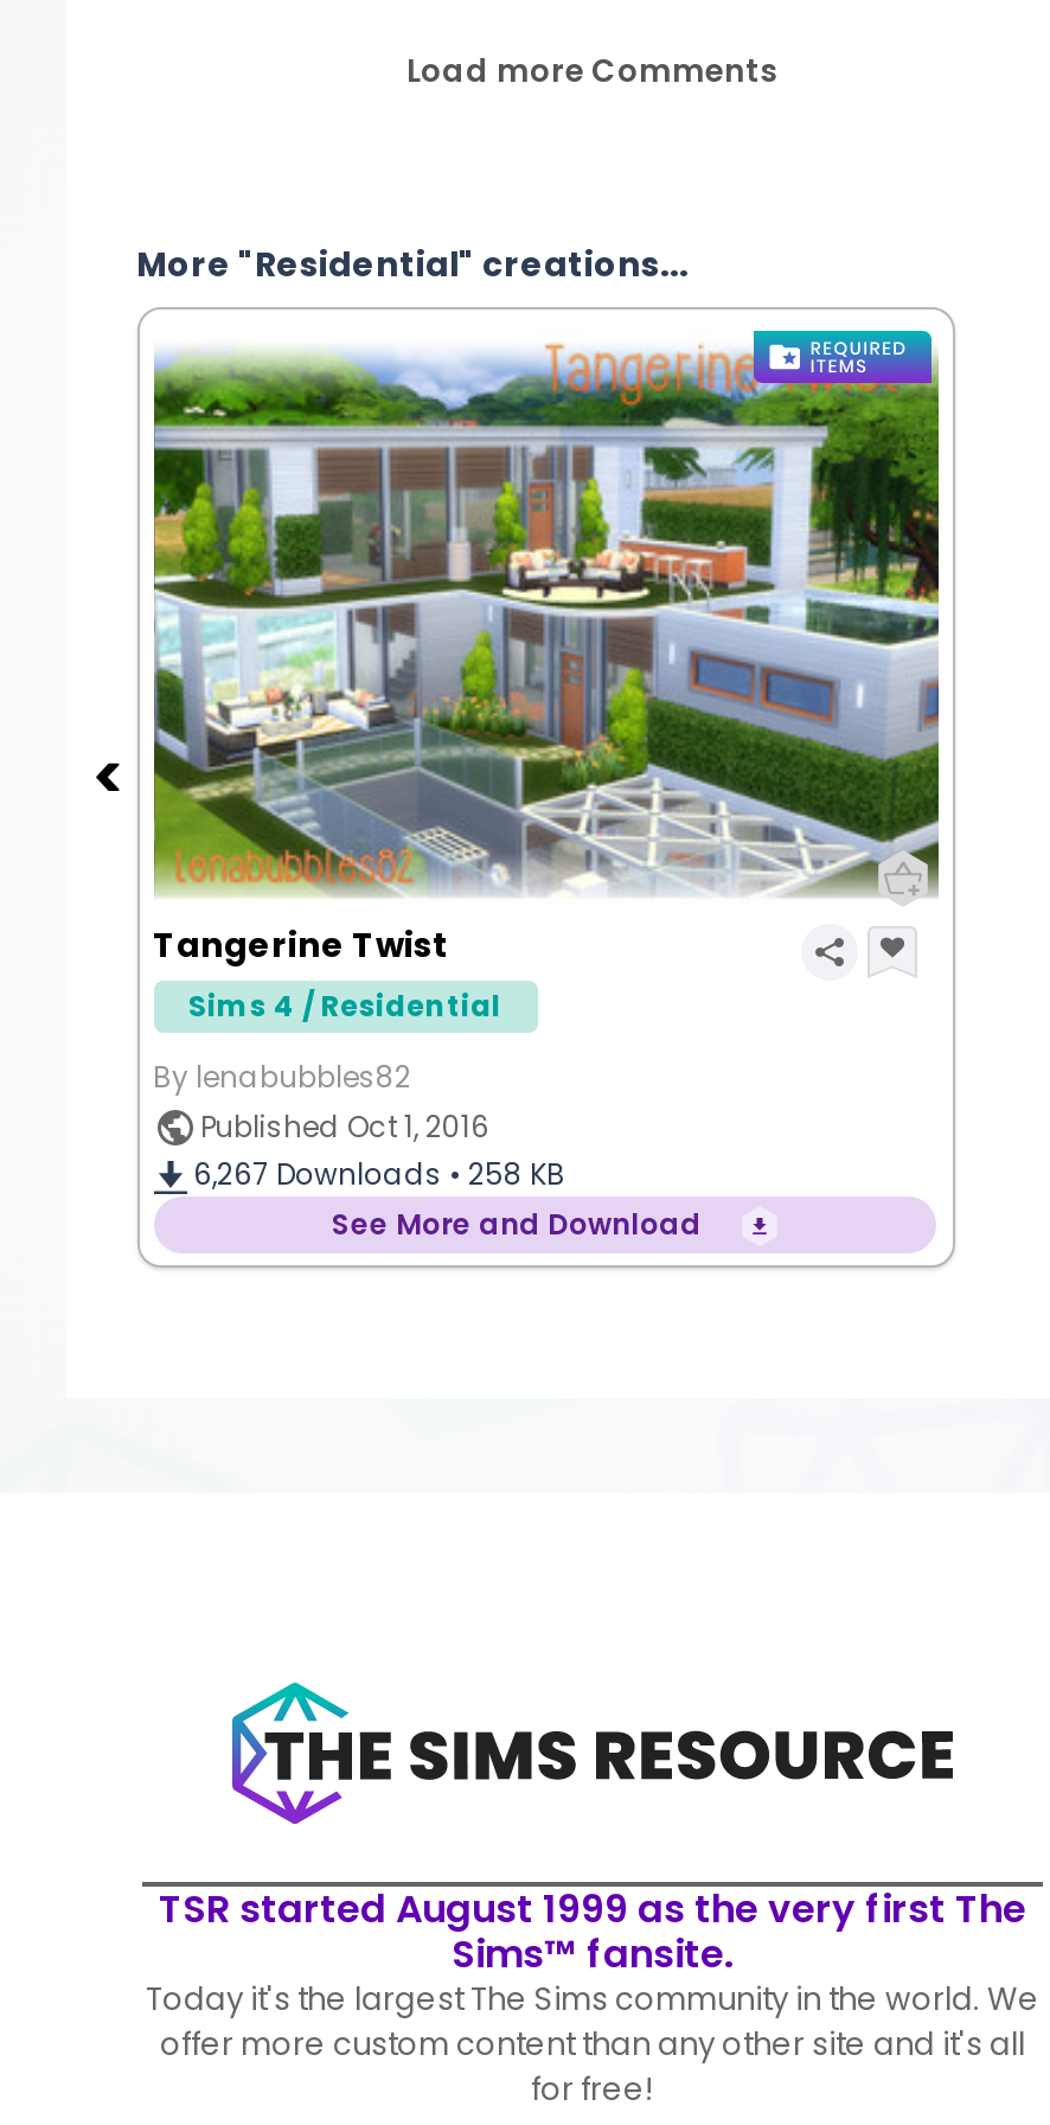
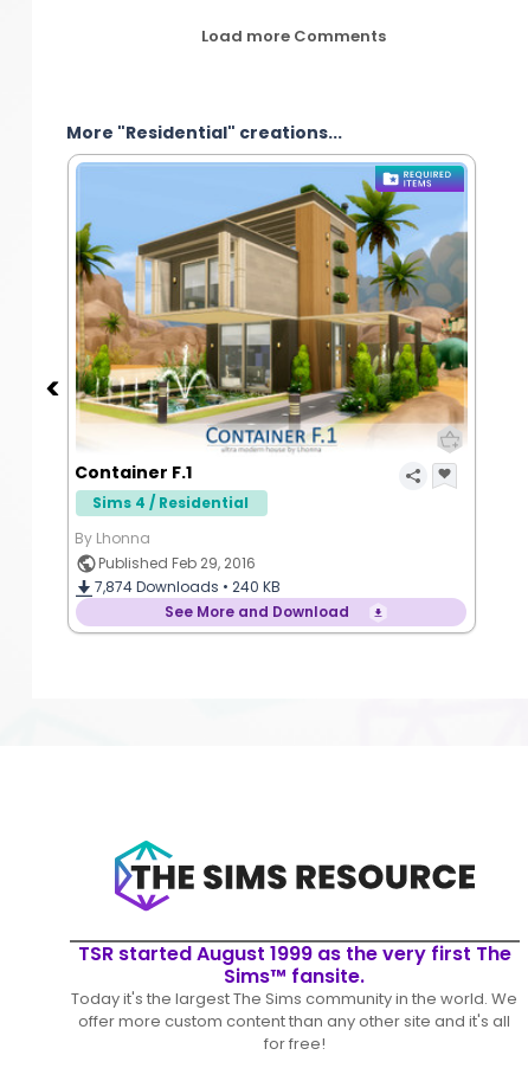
[152,324,941,968] [image] | Tangerine Twist -> [75,162,469,484] [image] | Container F.1
[153,1056,411,1096] By lenabubbles82 -> [75,528,151,548] By Lhonna
[200,1106,489,1146] Published Oct 1, 2016 -> [99,553,256,573] Published Feb 29, 2016
[193,1153,565,1194] 6,267 Downloads • 258 KB -> [95,576,281,597] 7,874 Downloads • 240 KB

